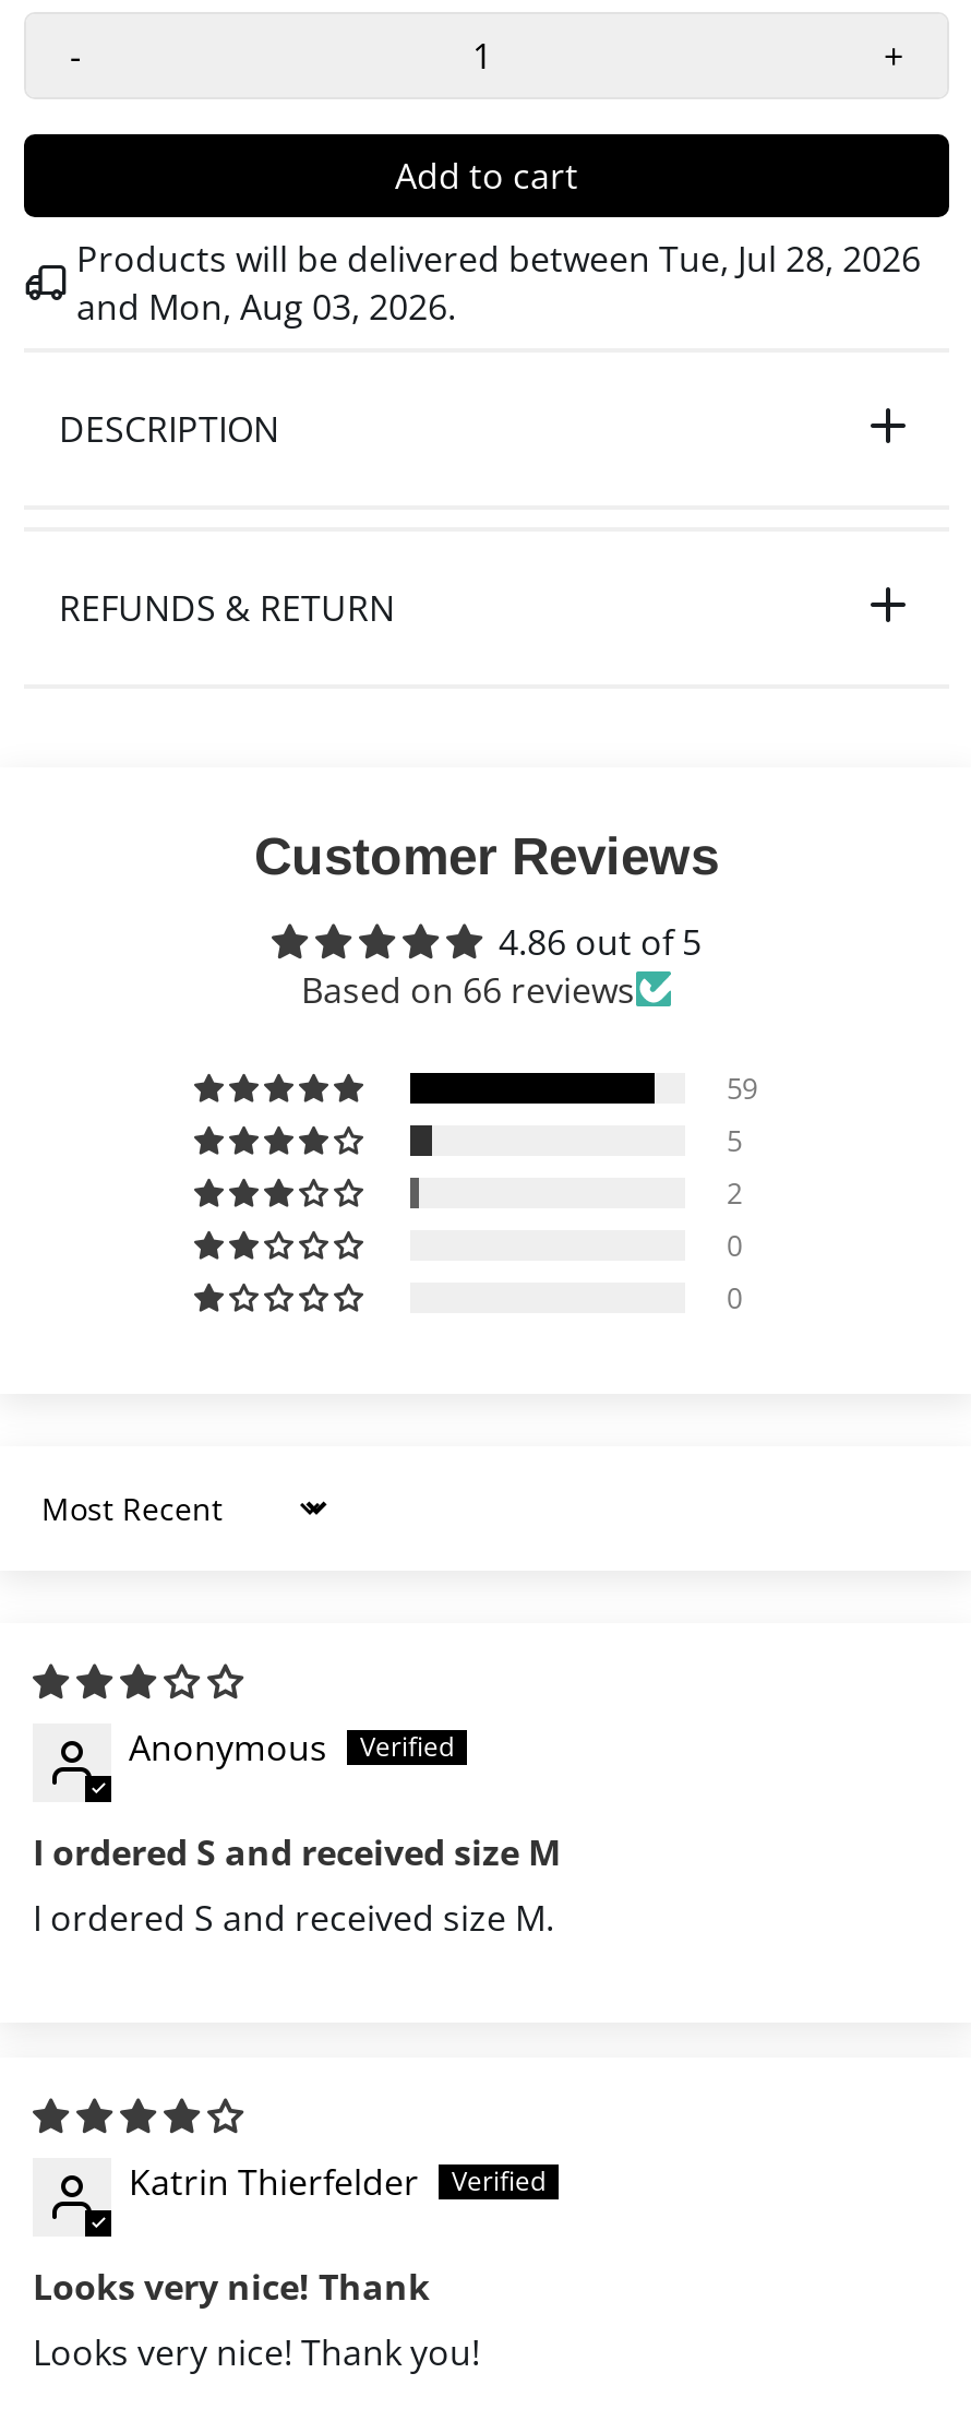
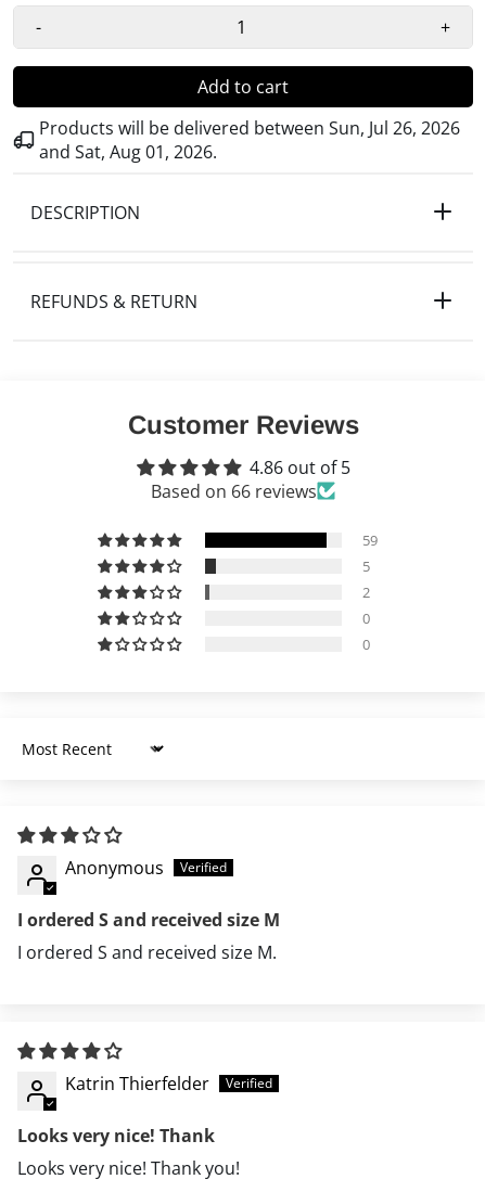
[76,235,921,283] Products will be delivered between Tue, Jul 28, 2026 -> [39,116,460,140] Products will be delivered between Sun, Jul 26, 2026
[76,283,456,331] and Mon, Aug 03, 2026. -> [39,140,217,164] and Sat, Aug 01, 2026.

